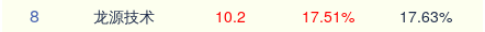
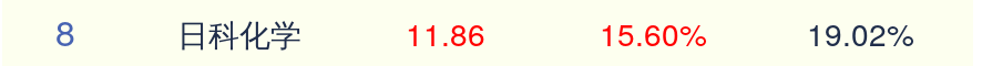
[93,5,452,27] 龙源技术 | 10.2 | 17.51% | 17.63% -> [177,11,913,55] 日科化学 | 11.86 | 15.60% | 19.02%

